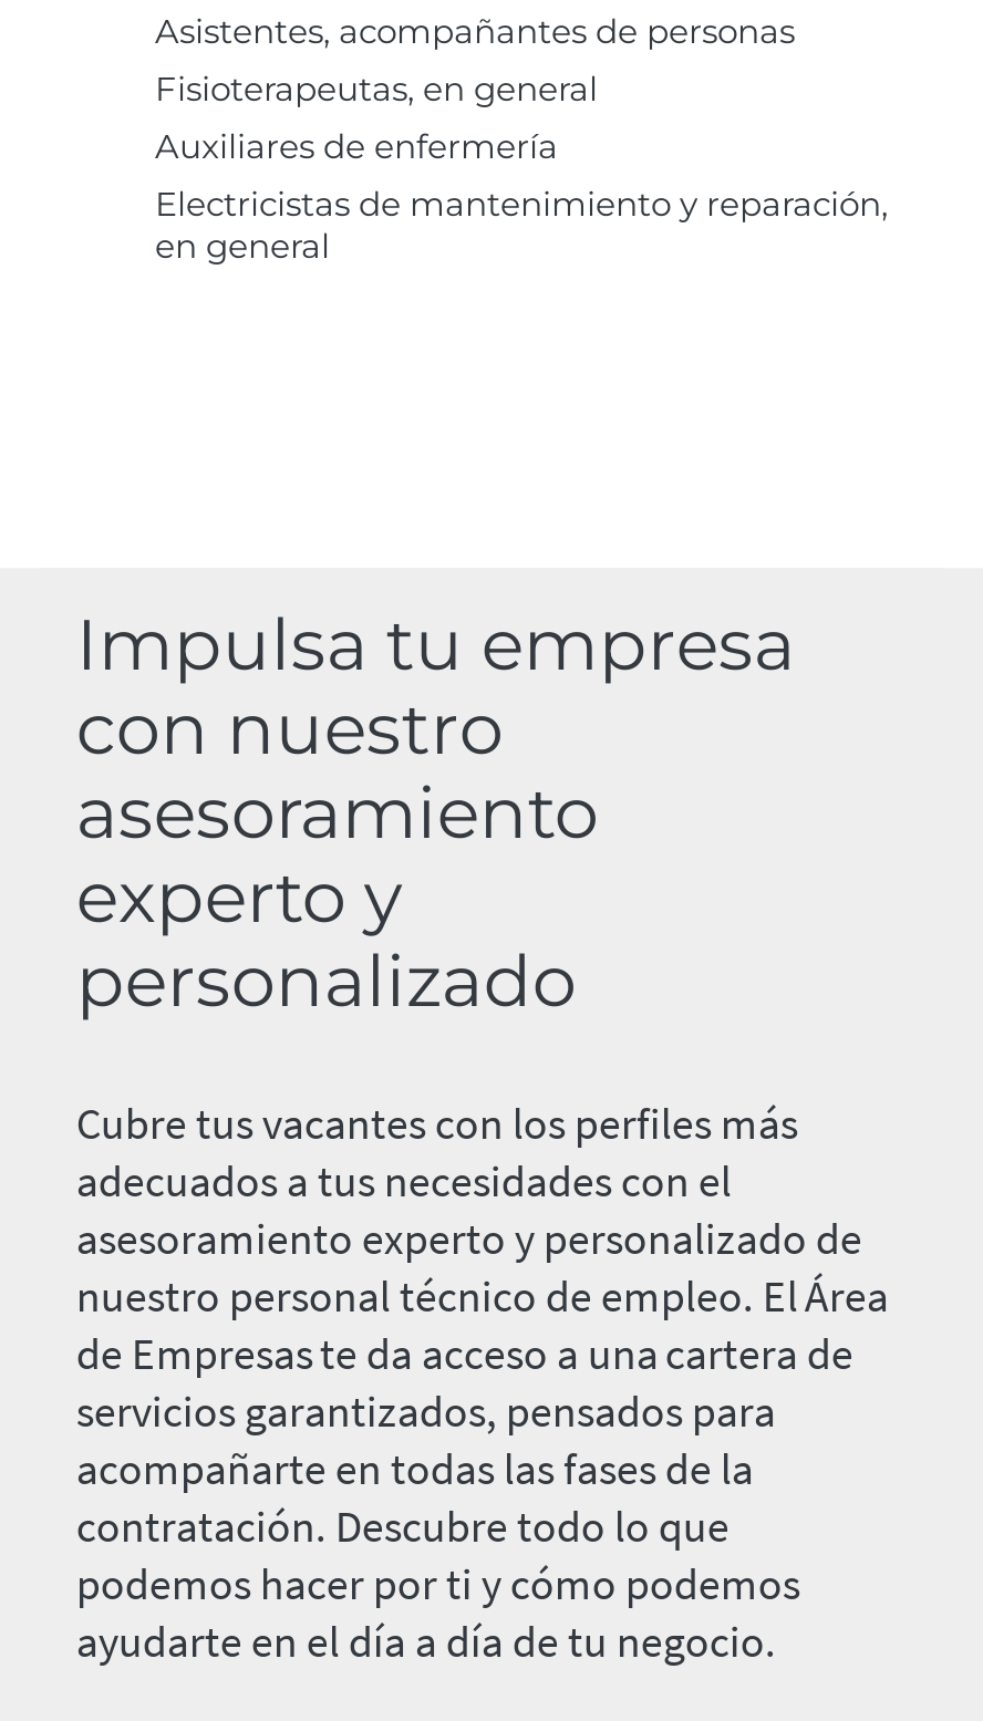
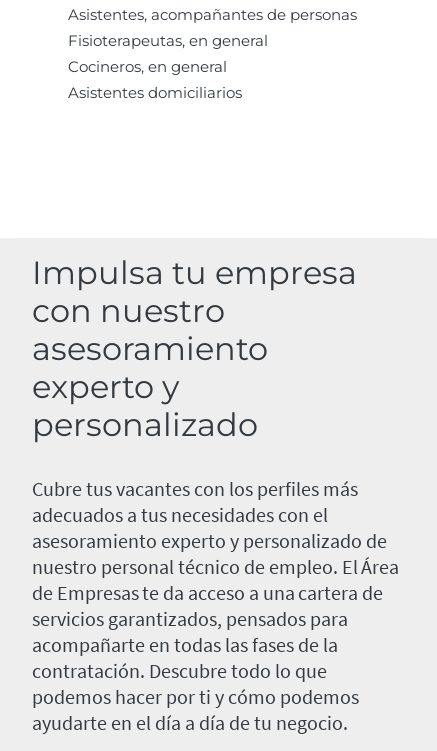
[155,126,888,267] Auxiliares de enfermería | Electricistas de mantenimiento y reparación, | en general -> [68,57,242,102] Cocineros, en general | Asistentes domiciliarios

